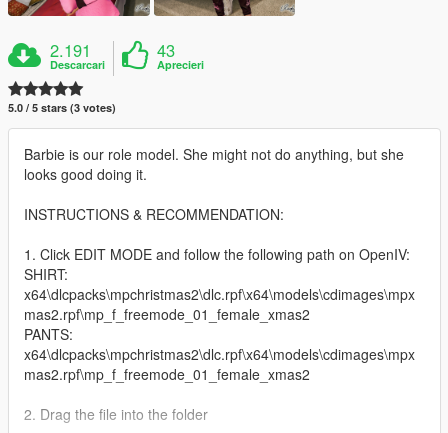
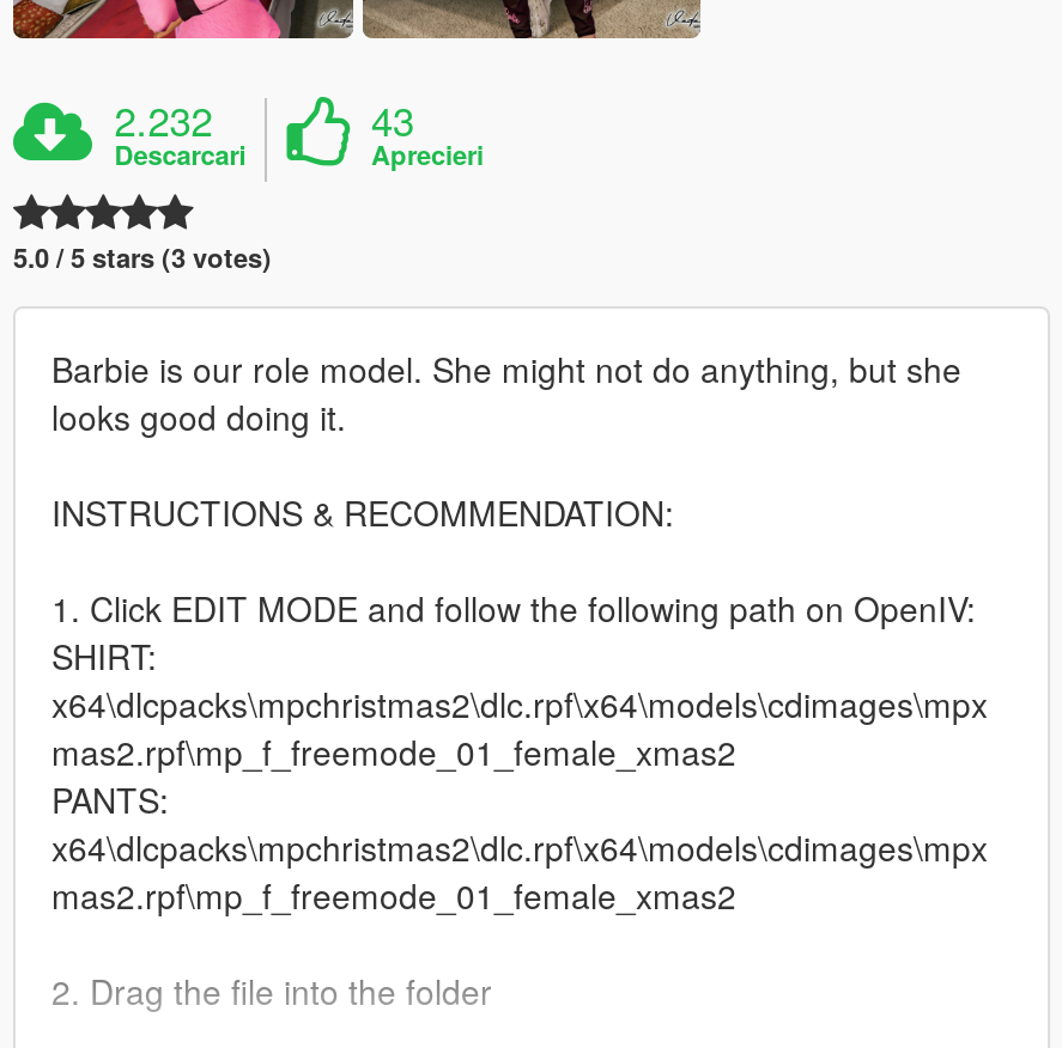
[50,38,91,62] 2.191 -> [114,91,212,148] 2.232

